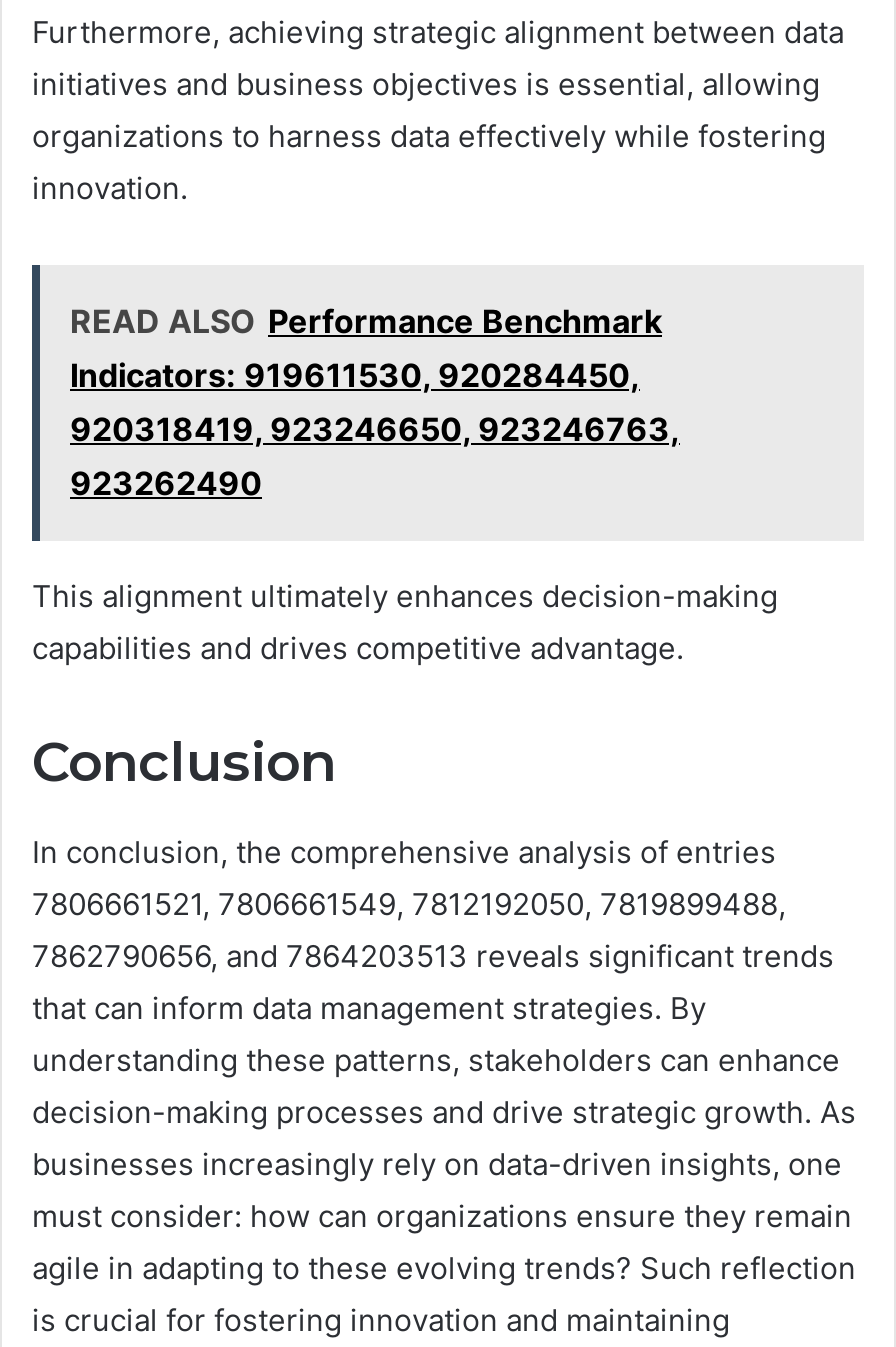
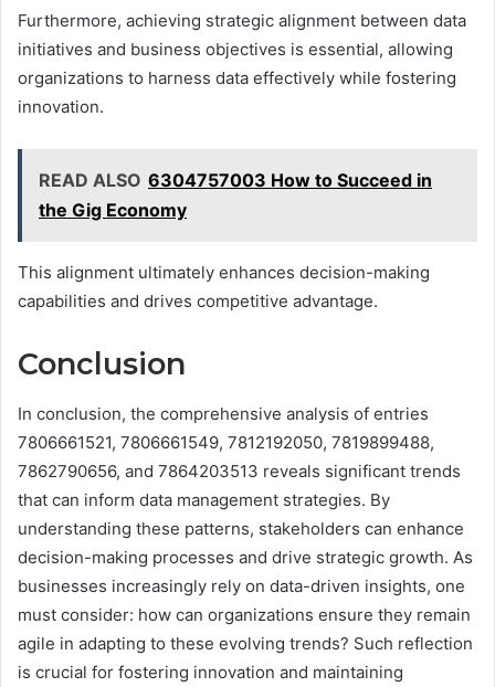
[70,301,680,503] READ ALSO Performance Benchmark | Indicators: 919611530, 920284450, | 920318419, 923246650, 923246763, | 923262490 -> [39,169,432,221] READ ALSO 6304757003 How to Succeed in | the Gig Economy

